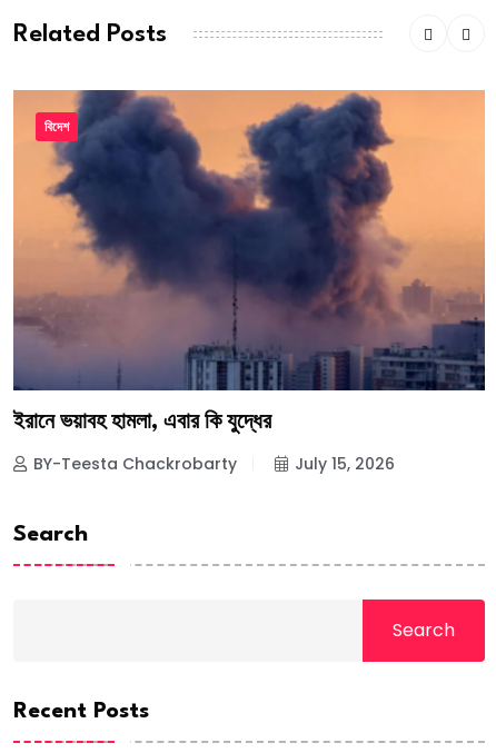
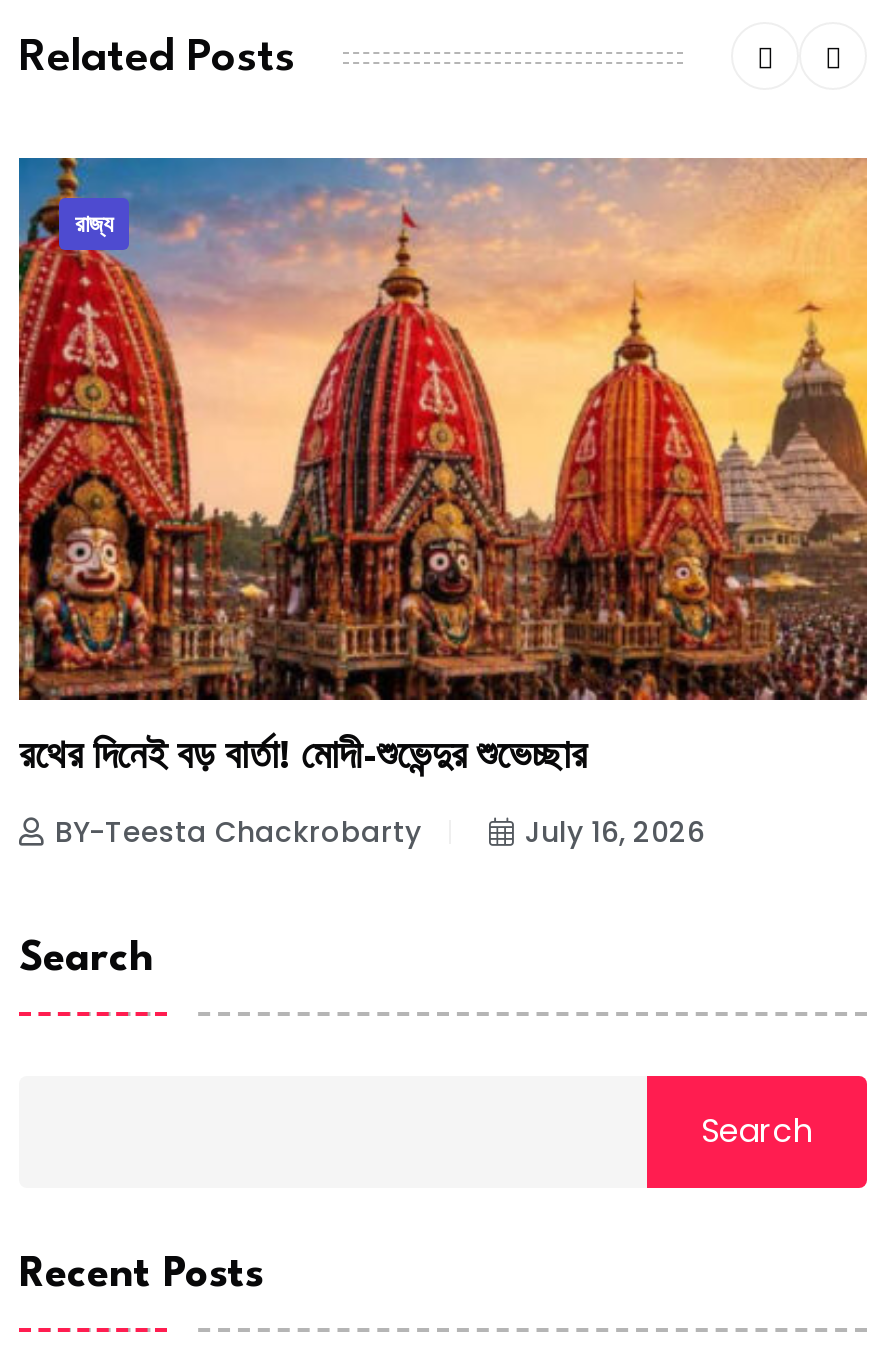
[12,89,486,392] [image] | বিদেশ -> [17,156,869,702] [image] | রাজ্য
[13,413,271,433] ইরানে ভয়াবহ হামলা, এবার কি যুদ্ধের -> [19,739,587,775] রথের দিনেই বড় বার্তা! মোদী-শুভেন্দুর শুভেচ্ছার
[295,453,395,475] July 15, 2026 -> [525,811,705,851] July 16, 2026

